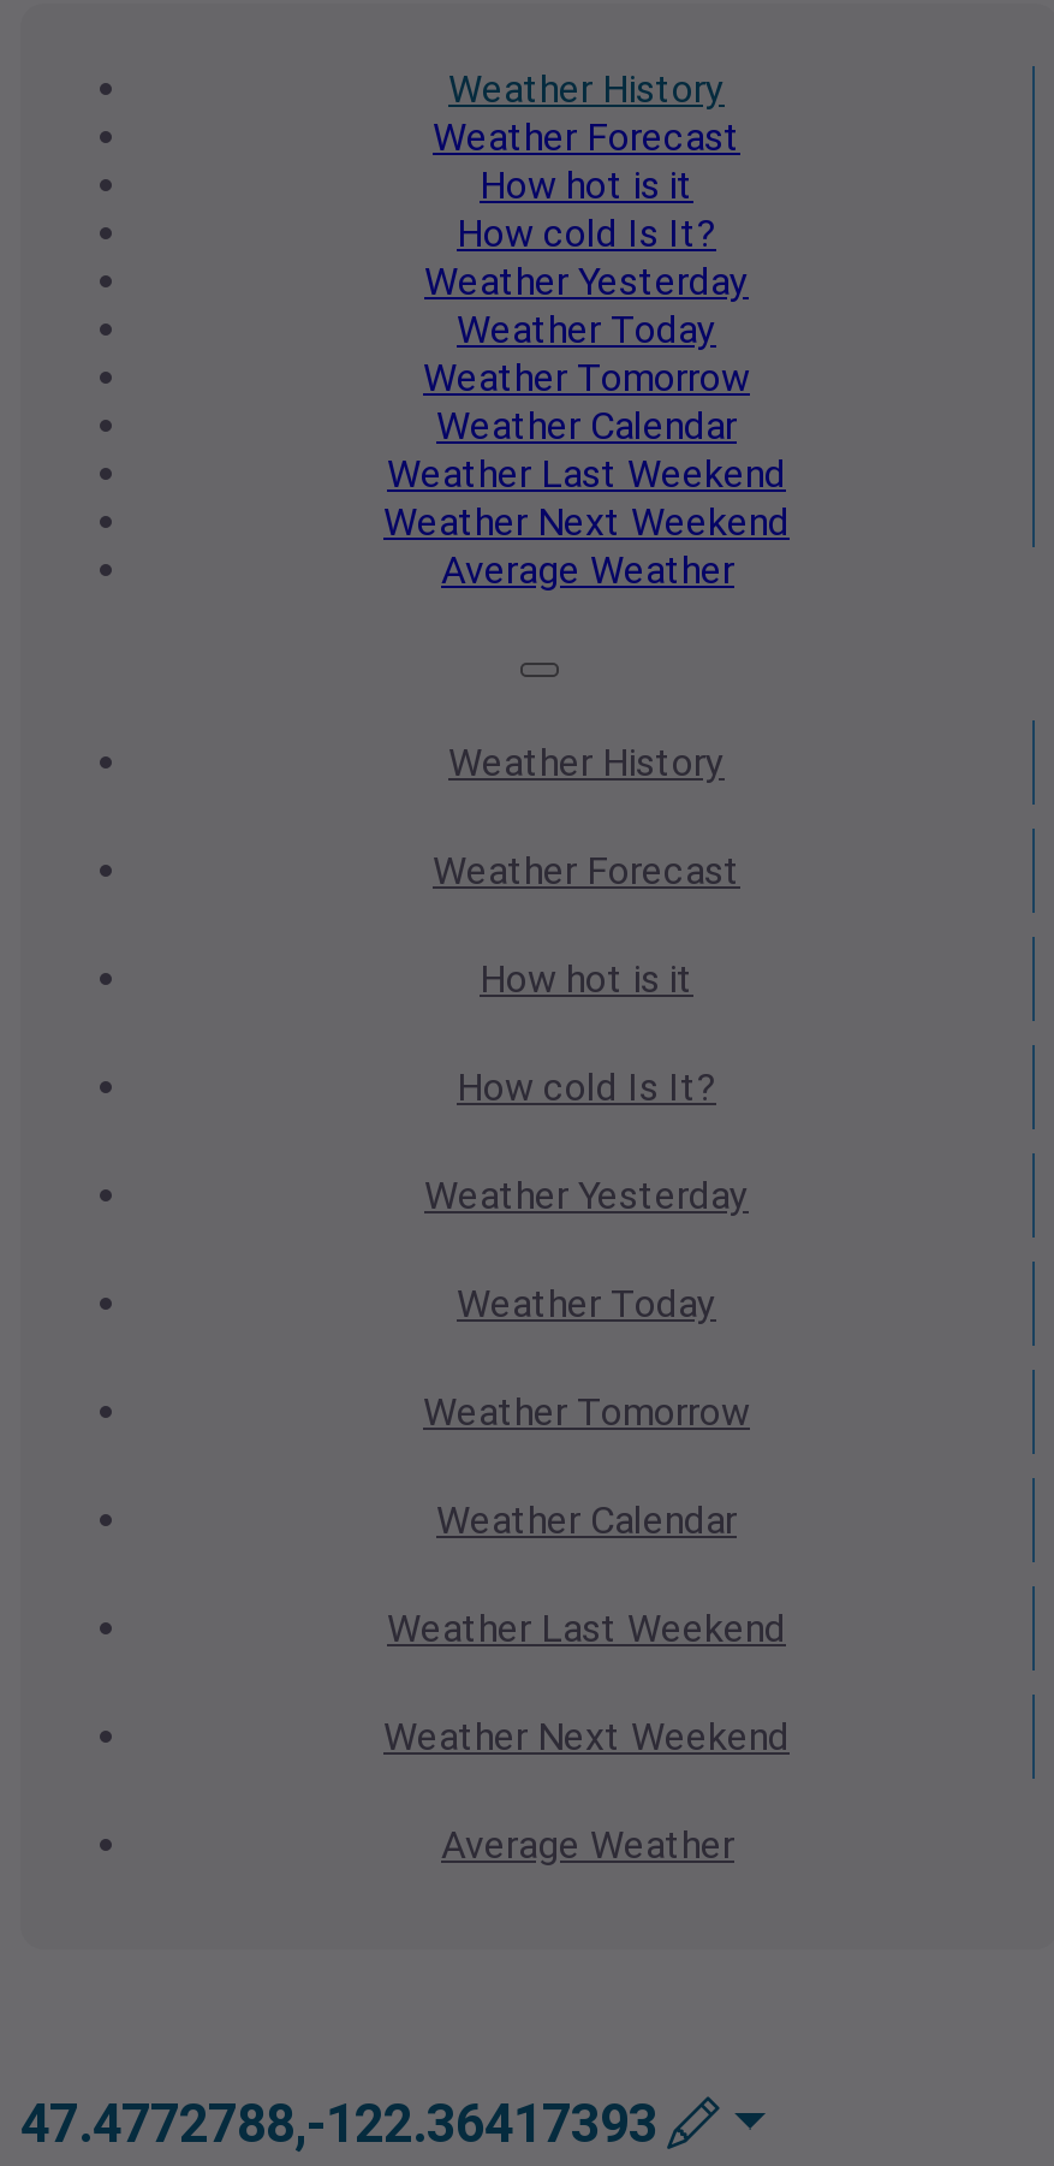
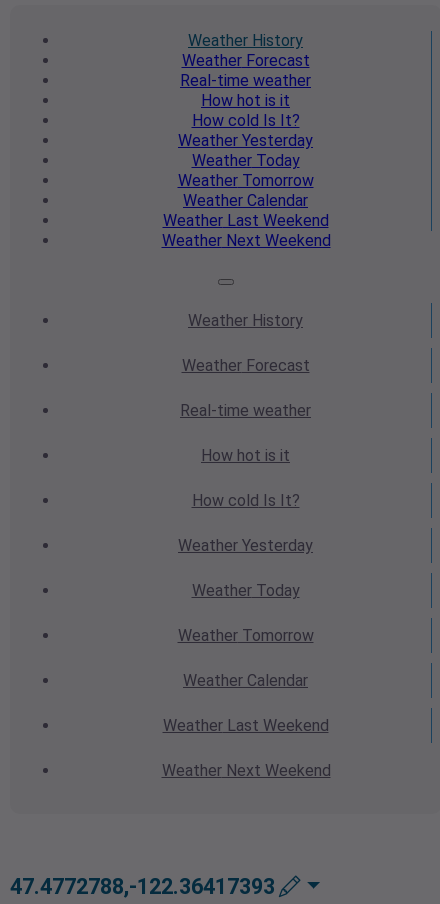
moved [383,163,790,545] -> [161,91,330,250]: How hot is it | How cold Is It? | Weather Yesterday | Weather Today | Weather Tomorrow | Weather Calendar | Weather Last Weekend | Weather Next Weekend
none -> [180,71,311,90] Real-time weather
[441,547,734,593] Average Weather -> none
none -> [180,401,311,420] Real-time weather
moved [383,956,790,1760] -> [161,446,330,780]: How hot is it | How cold Is It? | Weather Yesterday | Weather Today | Weather Tomorrow | Weather Calendar | Weather Last Weekend | Weather Next Weekend
[441,1822,734,1868] Average Weather -> none

